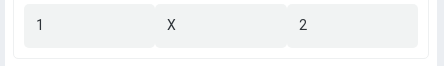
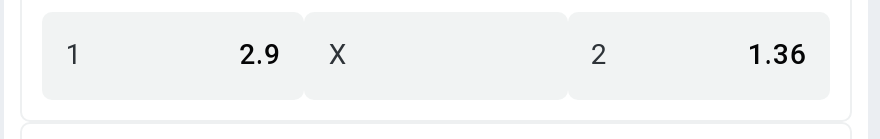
none -> [239,38,281,70] 2.9
none -> [748,38,806,70] 1.36

